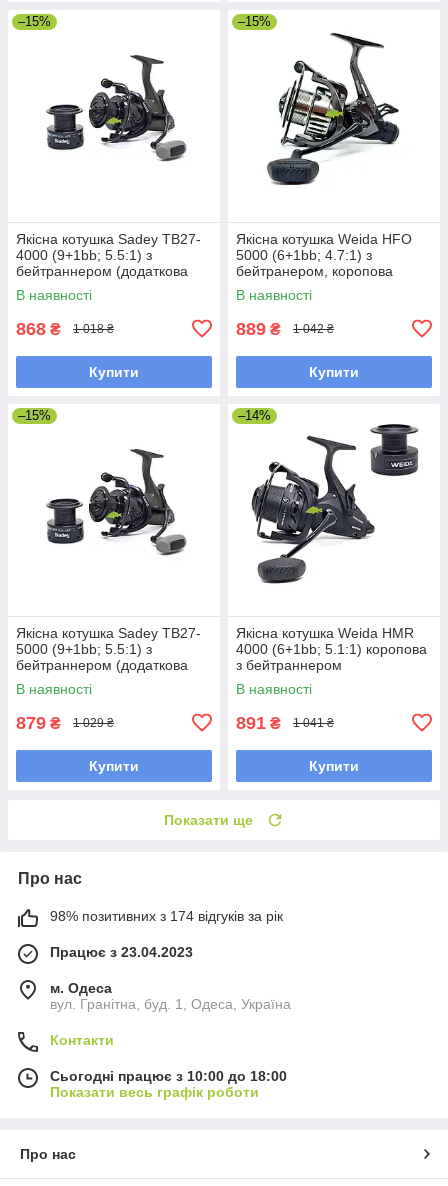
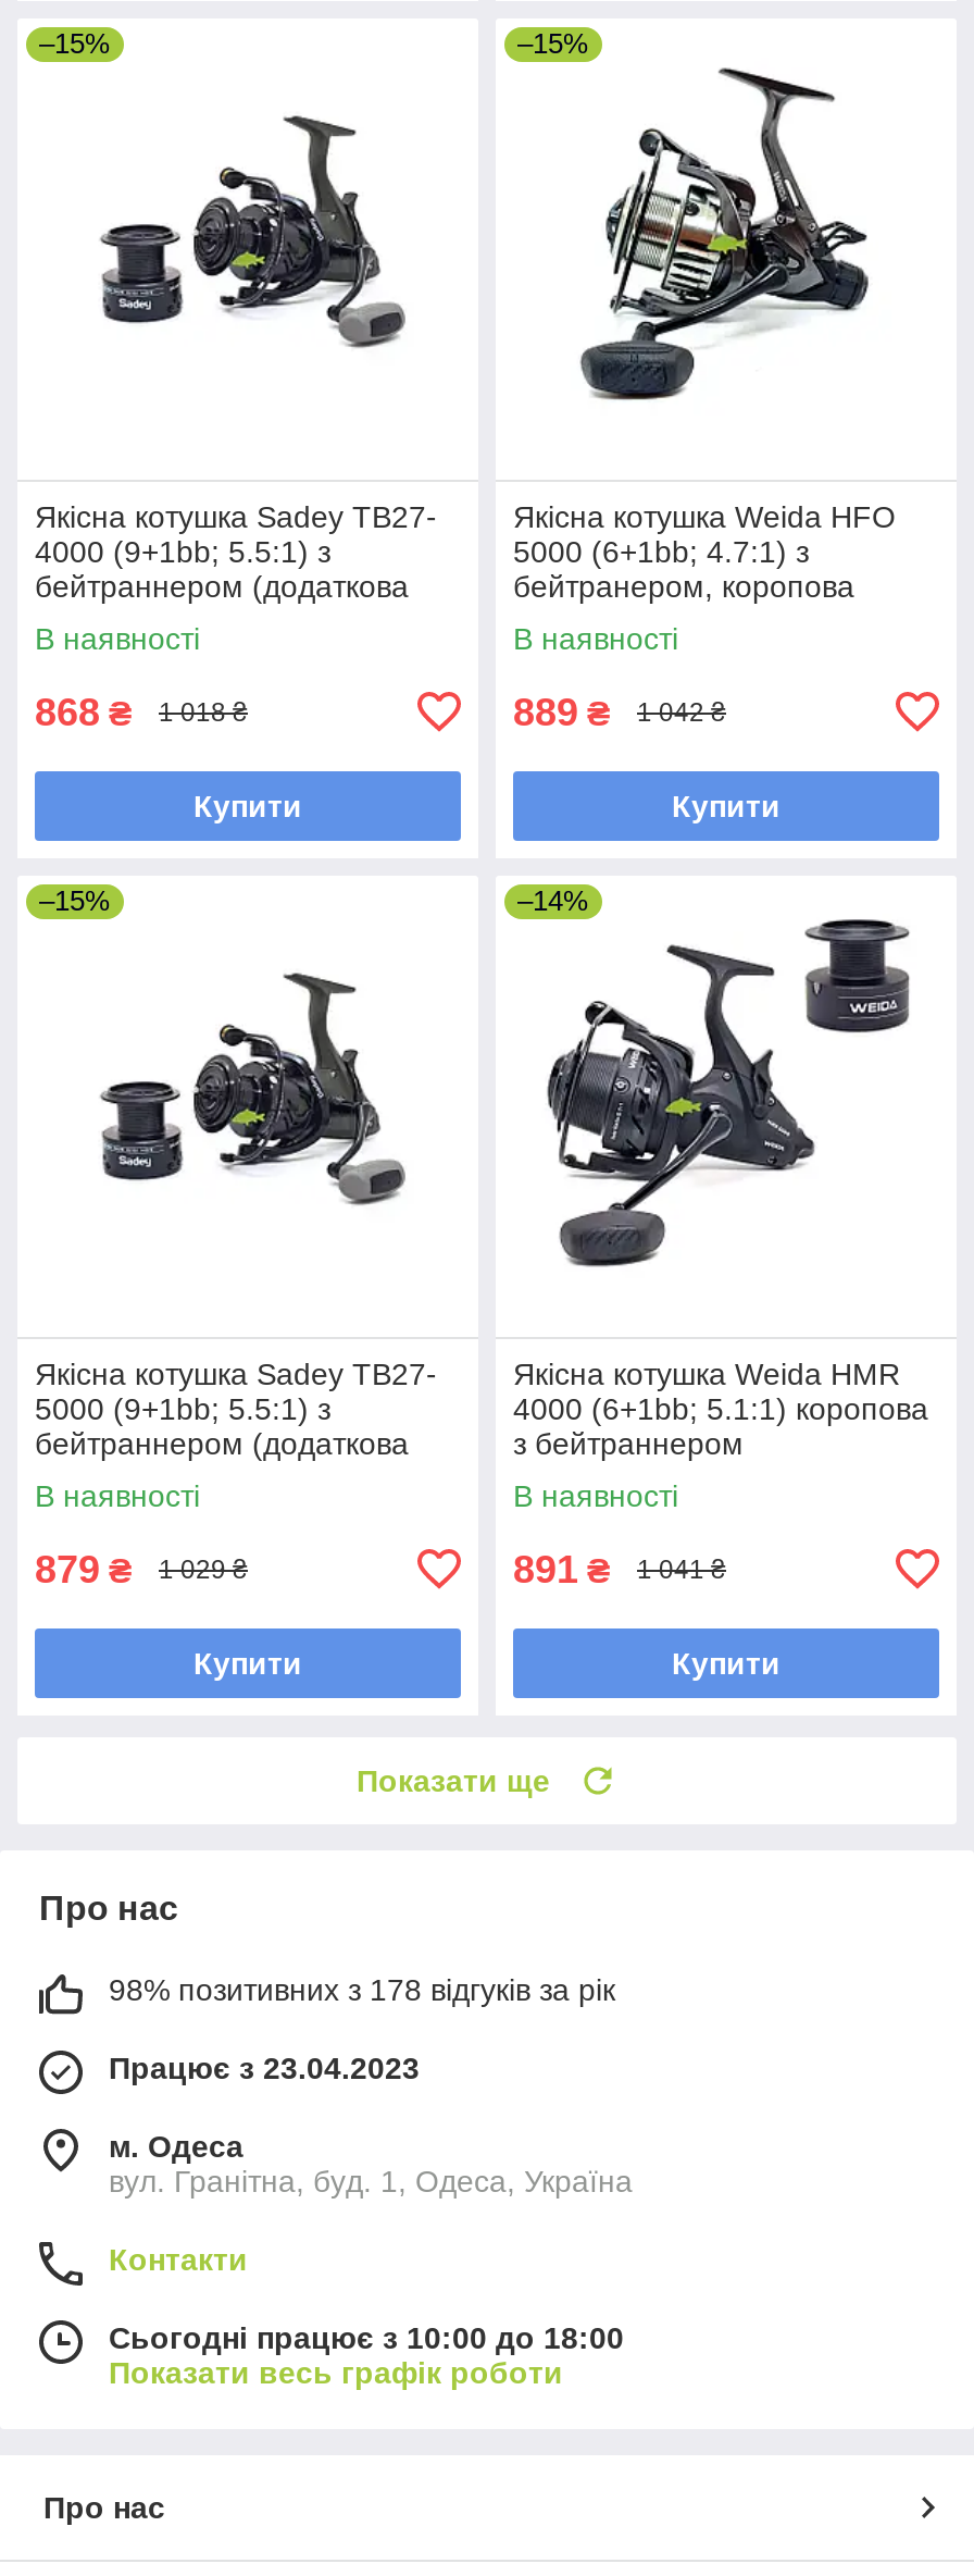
[50,908,283,924] 98% позитивних з 174 відгуків за рік -> [109,1972,615,2007] 98% позитивних з 178 відгуків за рік

